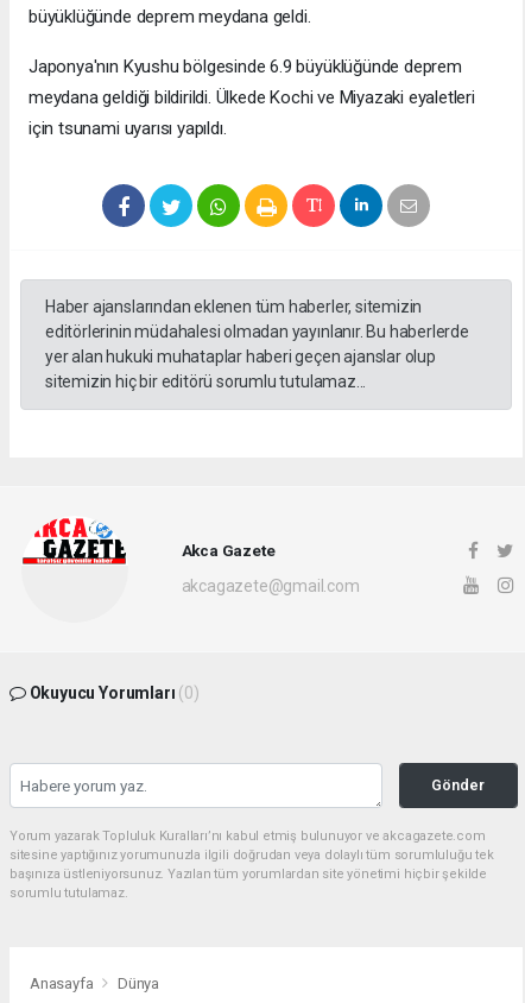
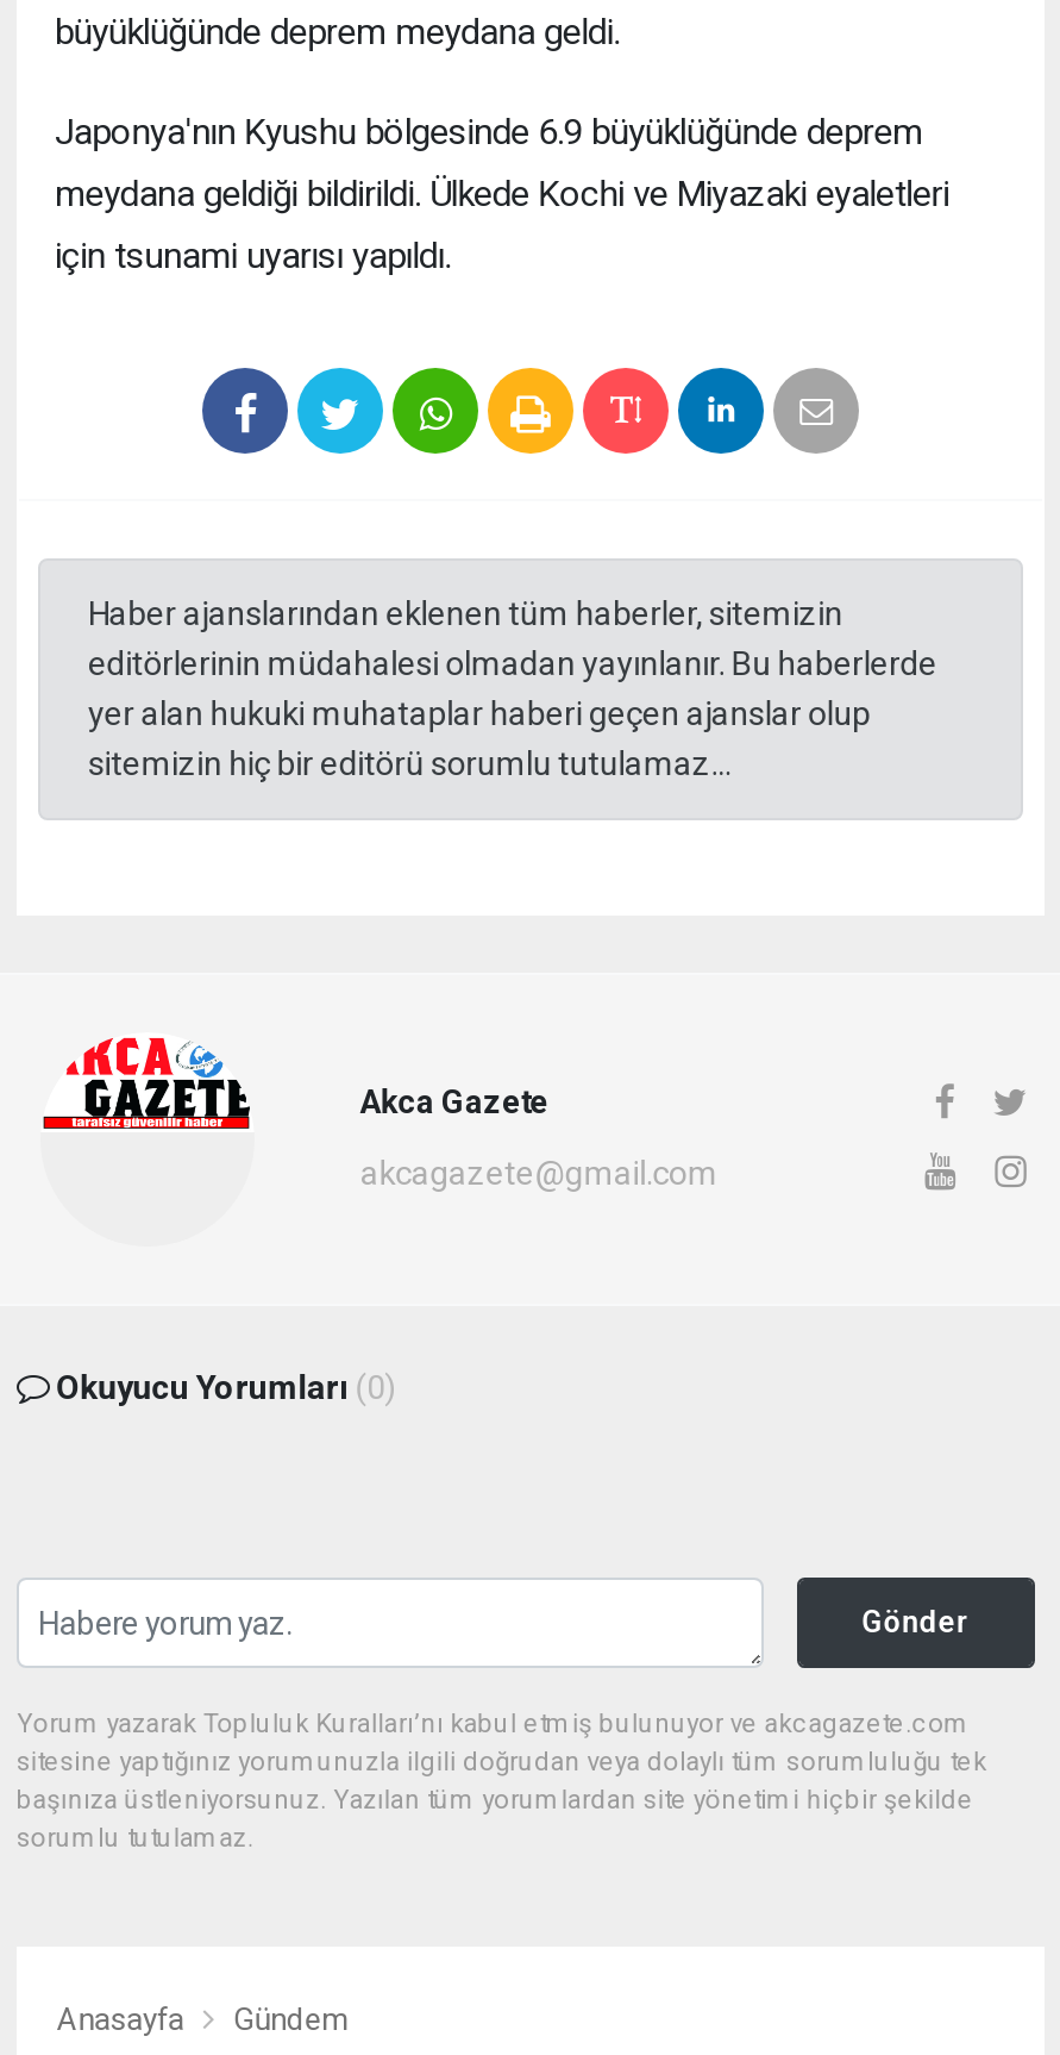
[117,975,159,993] Dünya -> [233,2003,347,2038] Gündem

